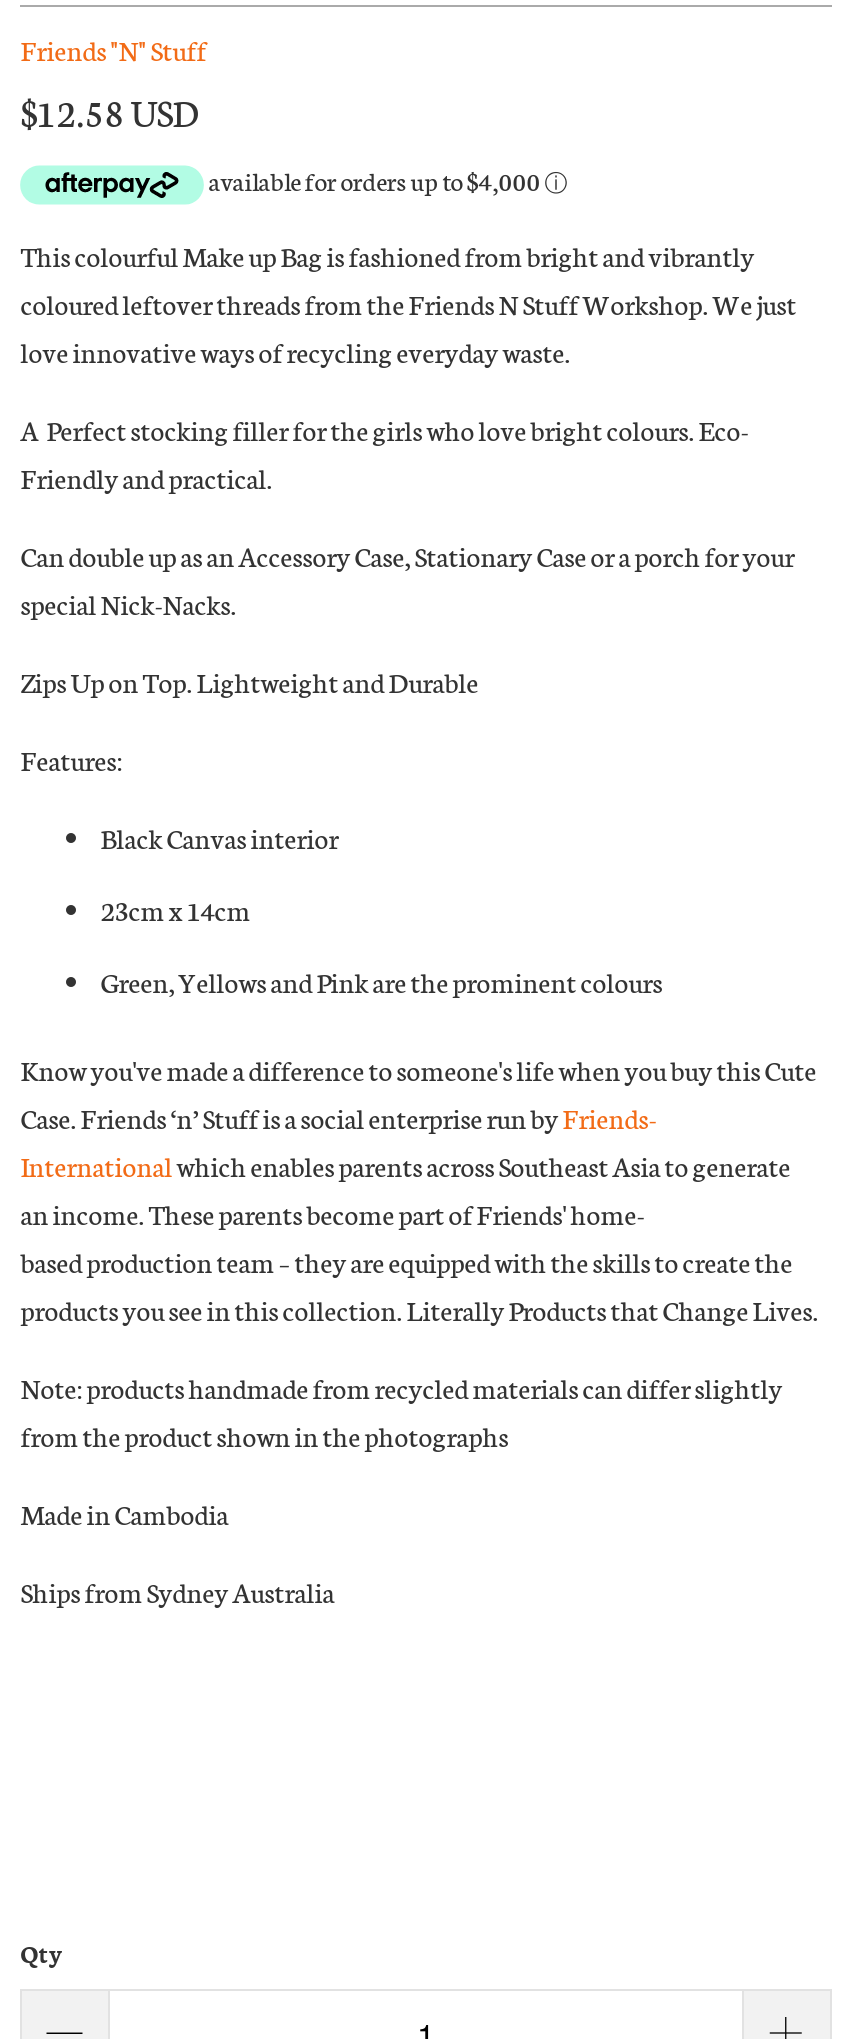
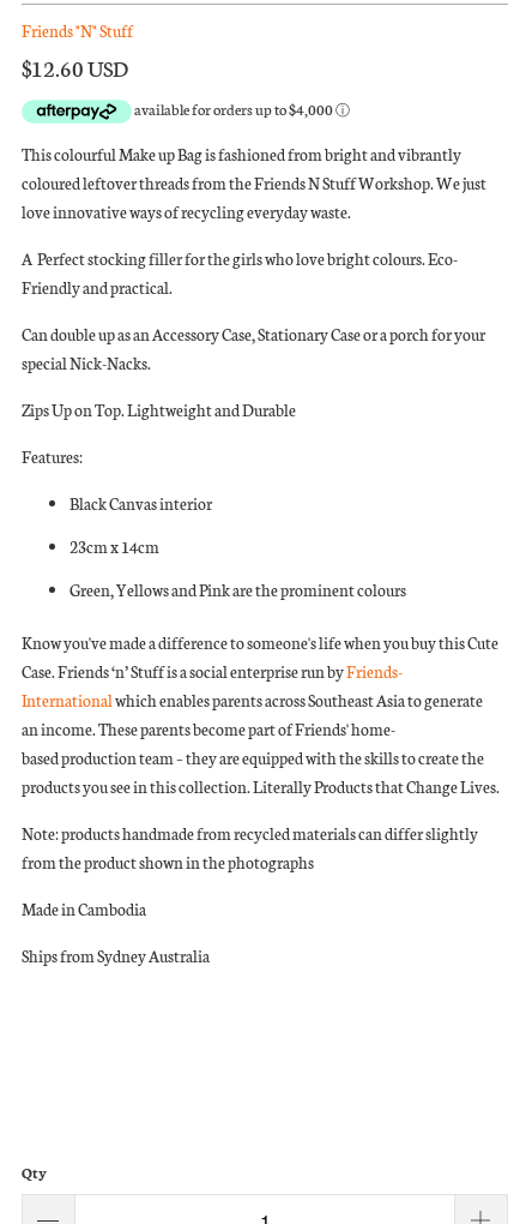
[20,85,198,137] $12.58 USD -> [22,52,128,83] $12.60 USD

